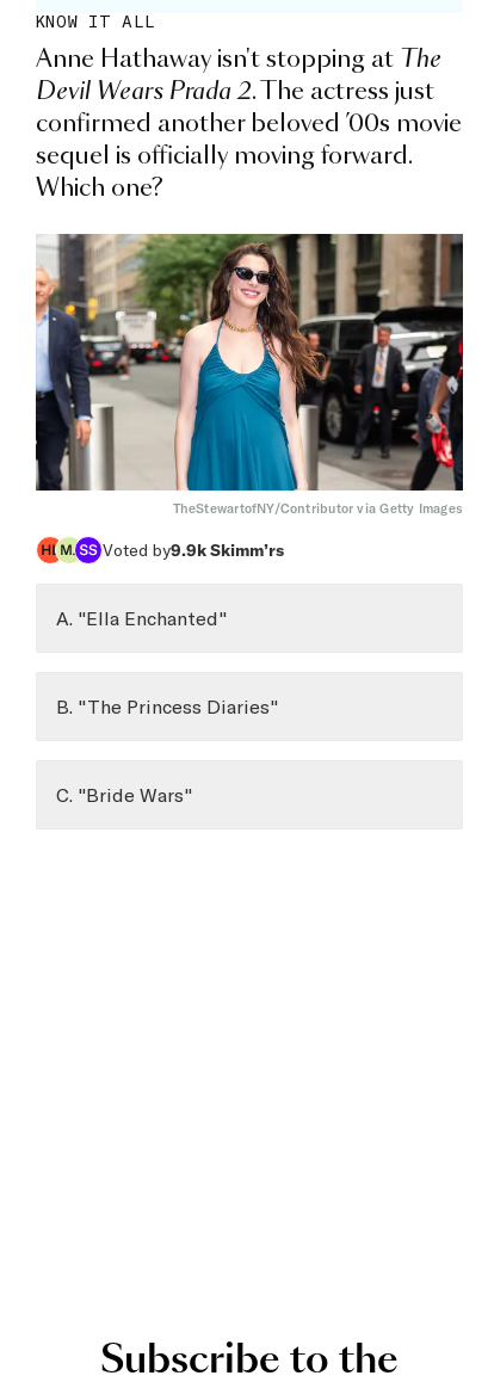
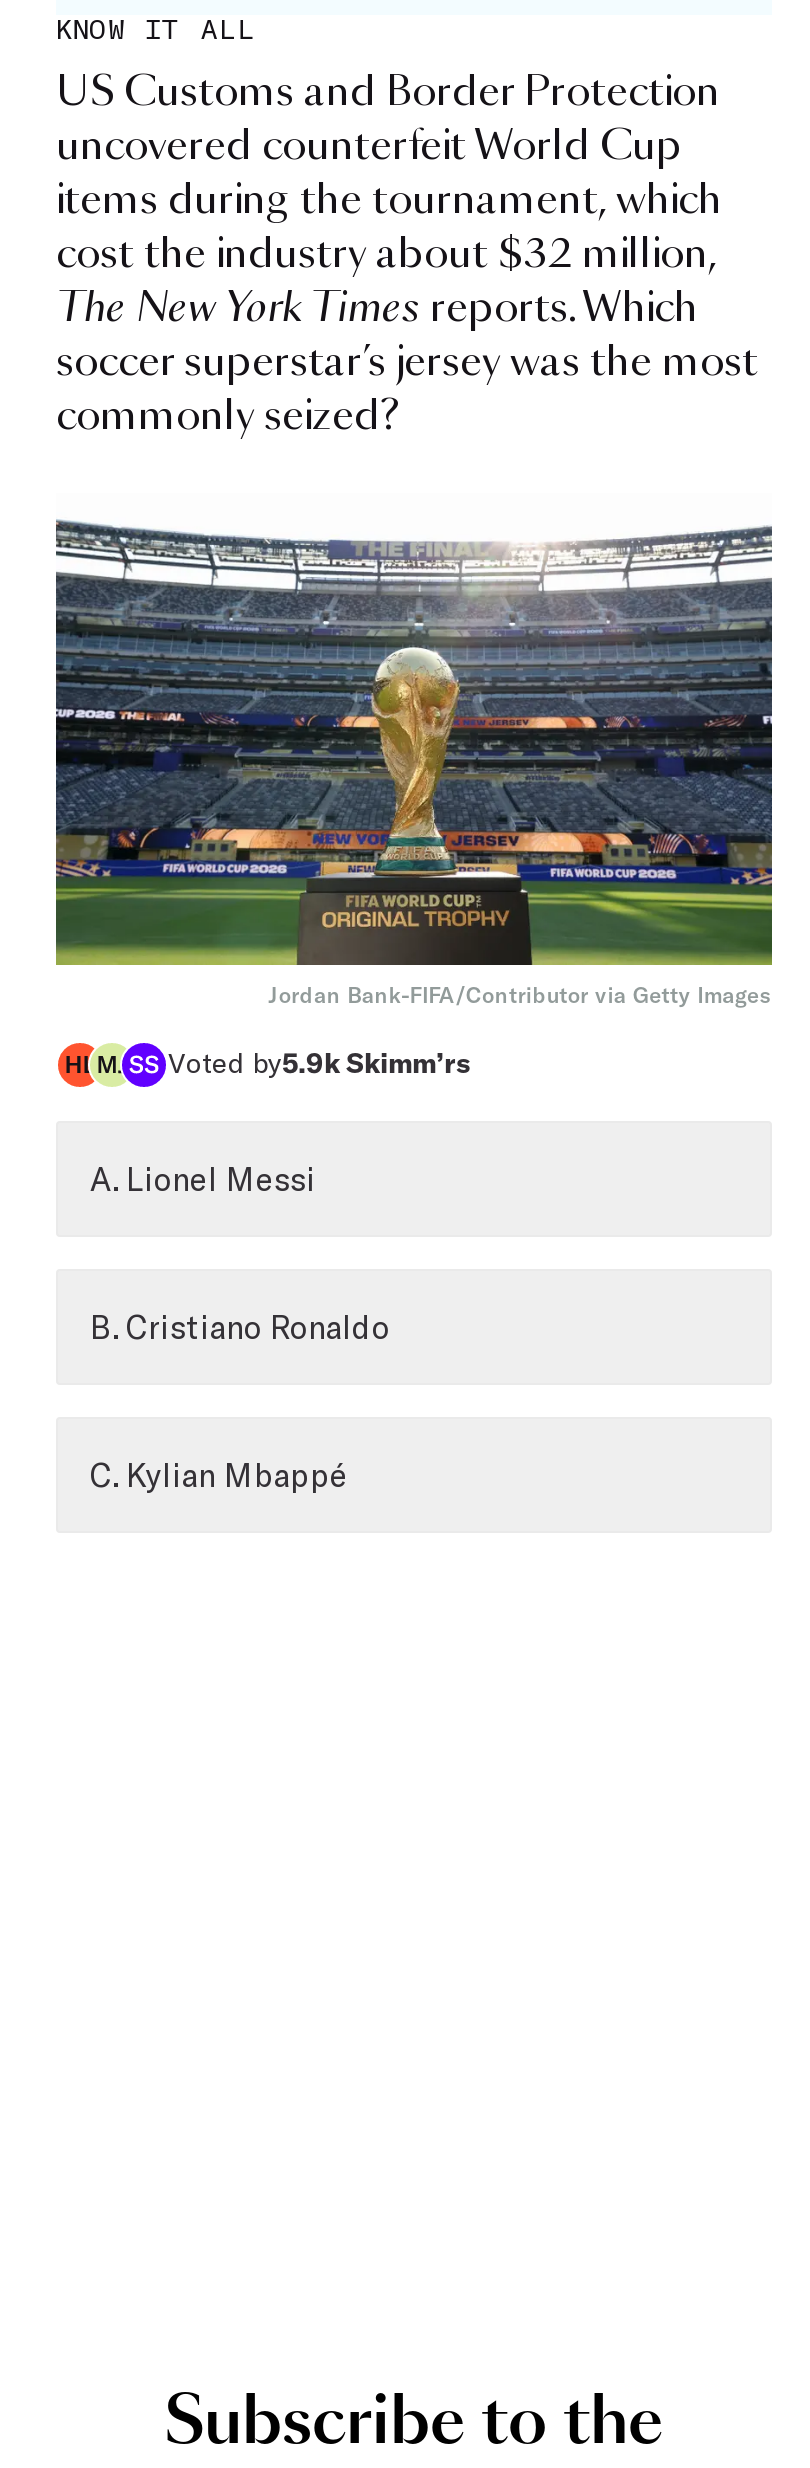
[36,48,462,201] Anne Hathaway isn't stopping at The | Devil Wears Prada 2. The actress just | confirmed another beloved ’00s movie | sequel is officially moving forward. | Which one? -> [56,73,758,437] US Customs and Border Protection | uncovered counterfeit World Cup | items during the tournament, which | cost the industry about $32 million, | The New York Times reports. Which | soccer superstar’s jersey was the most | commonly seized?
[35,242,464,517] [image] | TheStewartofNY/Contributor via Getty Images -> [54,519,774,1008] [image] | Jordan Bank-FIFA/Contributor via Getty Images
[103,539,284,561] Voted by9.9kSkimm’rs -> [168,1045,470,1081] Voted by5.9kSkimm’rs
[56,607,227,631] A. "Ella Enchanted" -> [90,1158,316,1198] A. Lionel Messi
[56,695,278,719] B. "The Princess Diaries" -> [90,1306,390,1346] B. Cristiano Ronaldo
[56,783,192,807] C. "Bride Wars" -> [90,1454,348,1494] C. Kylian Mbappé

